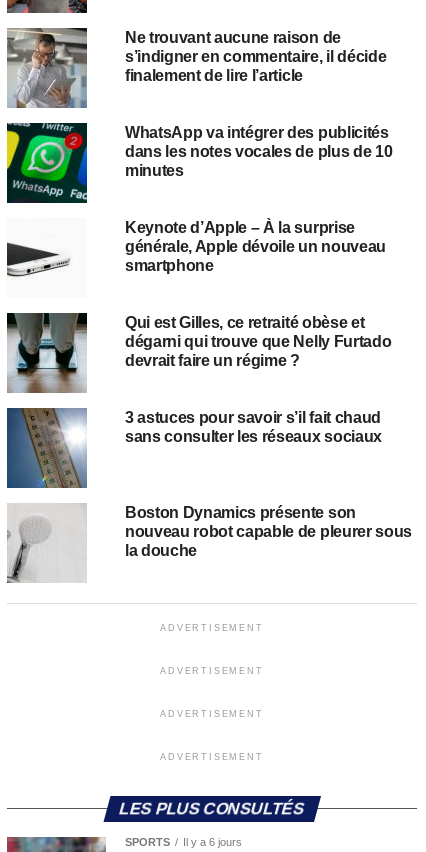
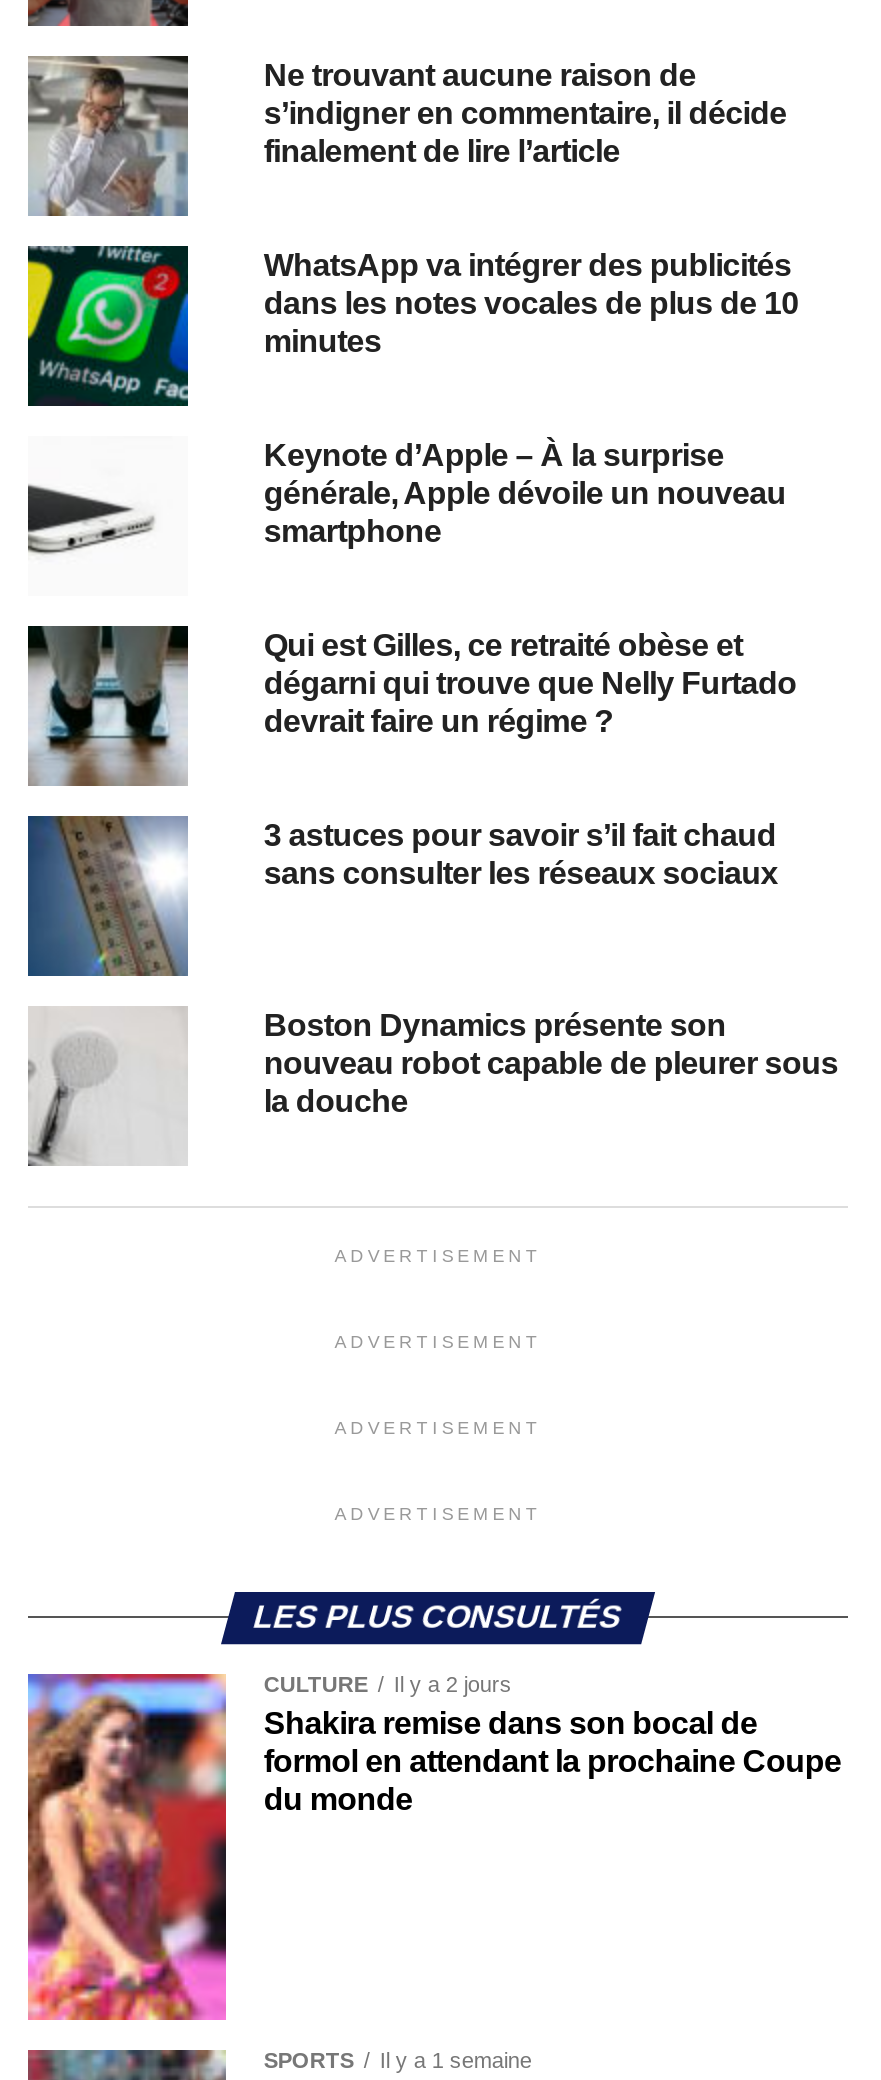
none -> [26,1672,841,2022] [image] | CULTURE | Il y a 2 jours | Shakira remise dans son bocal de | formol en attendant la prochaine Coupe | du monde
[125,836,242,848] SPORTS Il y a 6 jours -> [264,2049,532,2073] SPORTS Il y a 1 semaine

